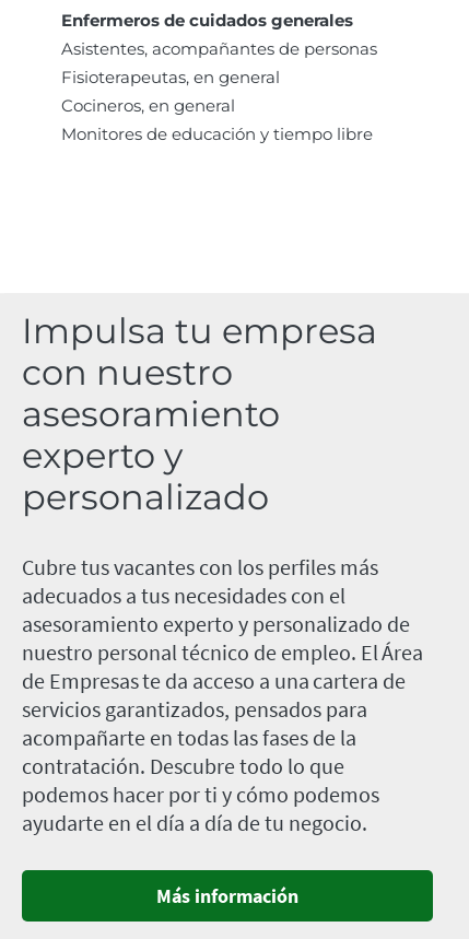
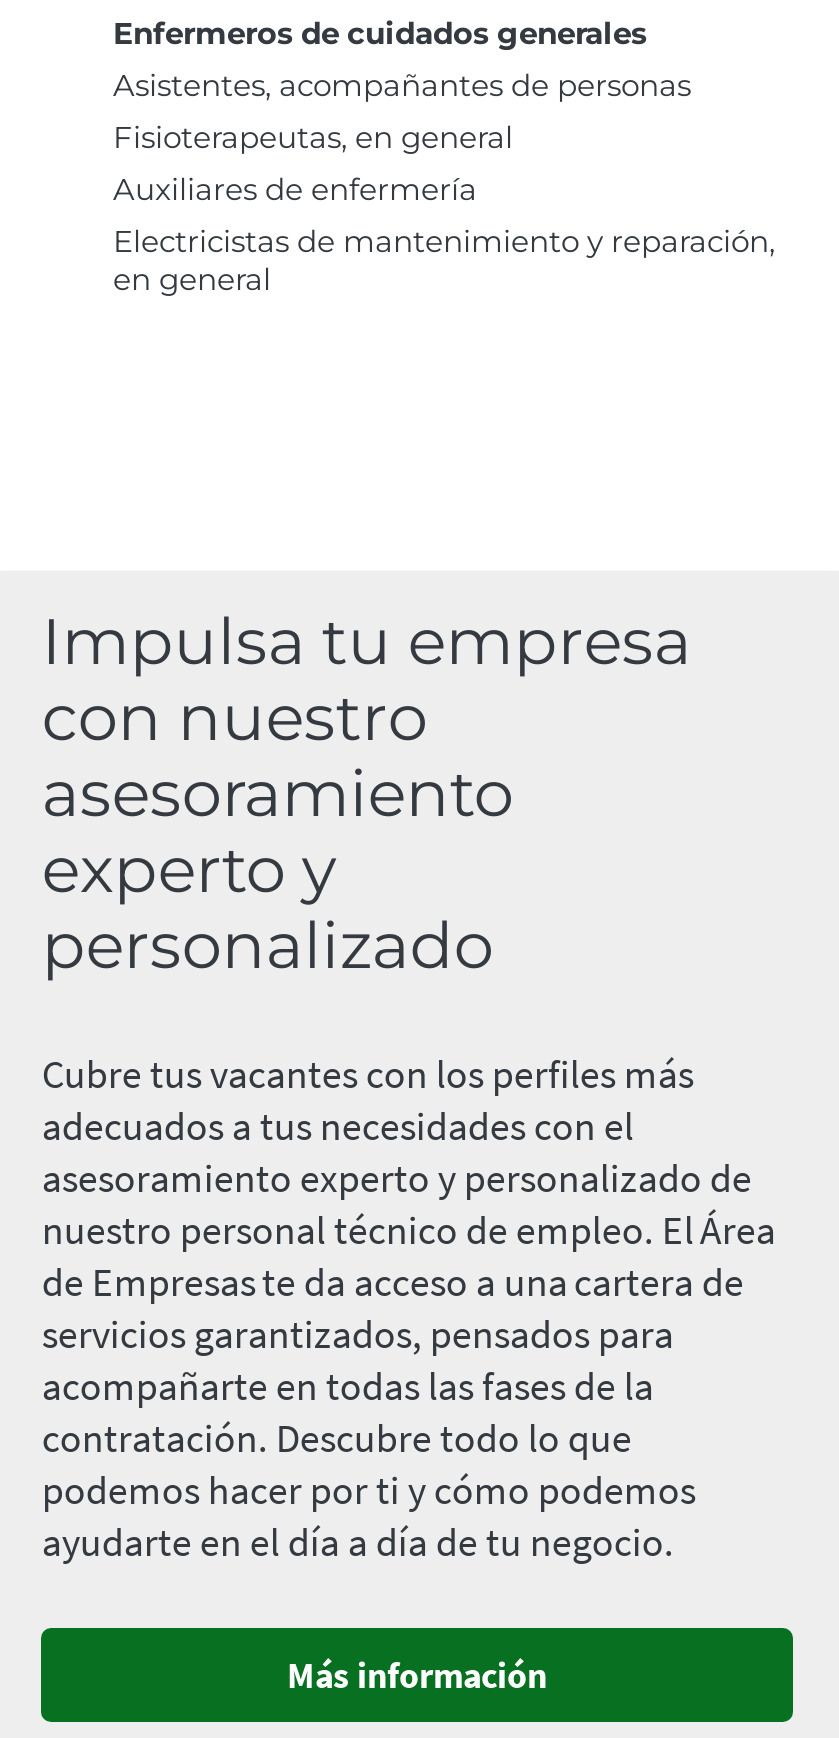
[61,95,373,145] Cocineros, en general | Monitores de educación y tiempo libre -> [113,170,775,298] Auxiliares de enfermería | Electricistas de mantenimiento y reparación, | en general

